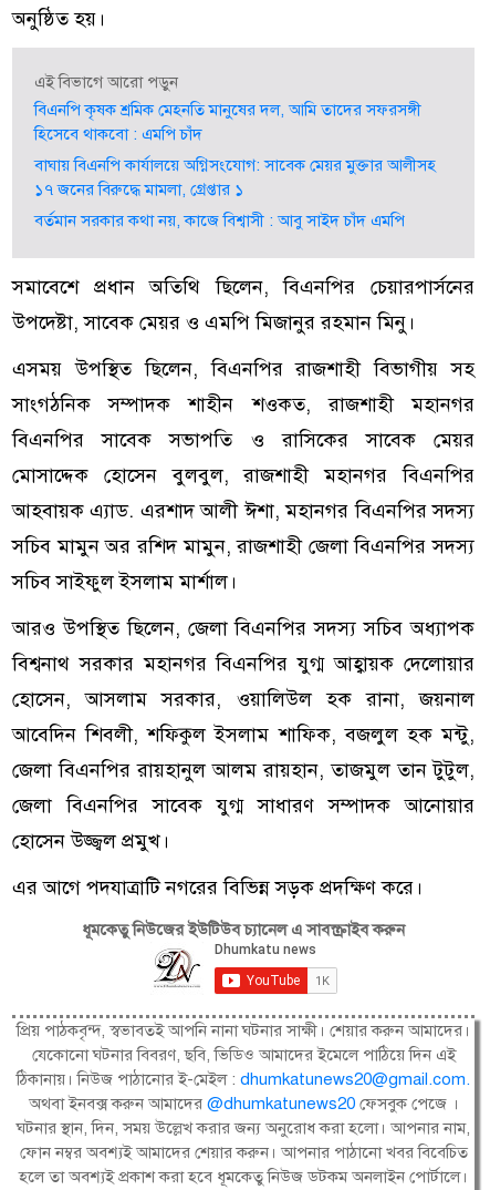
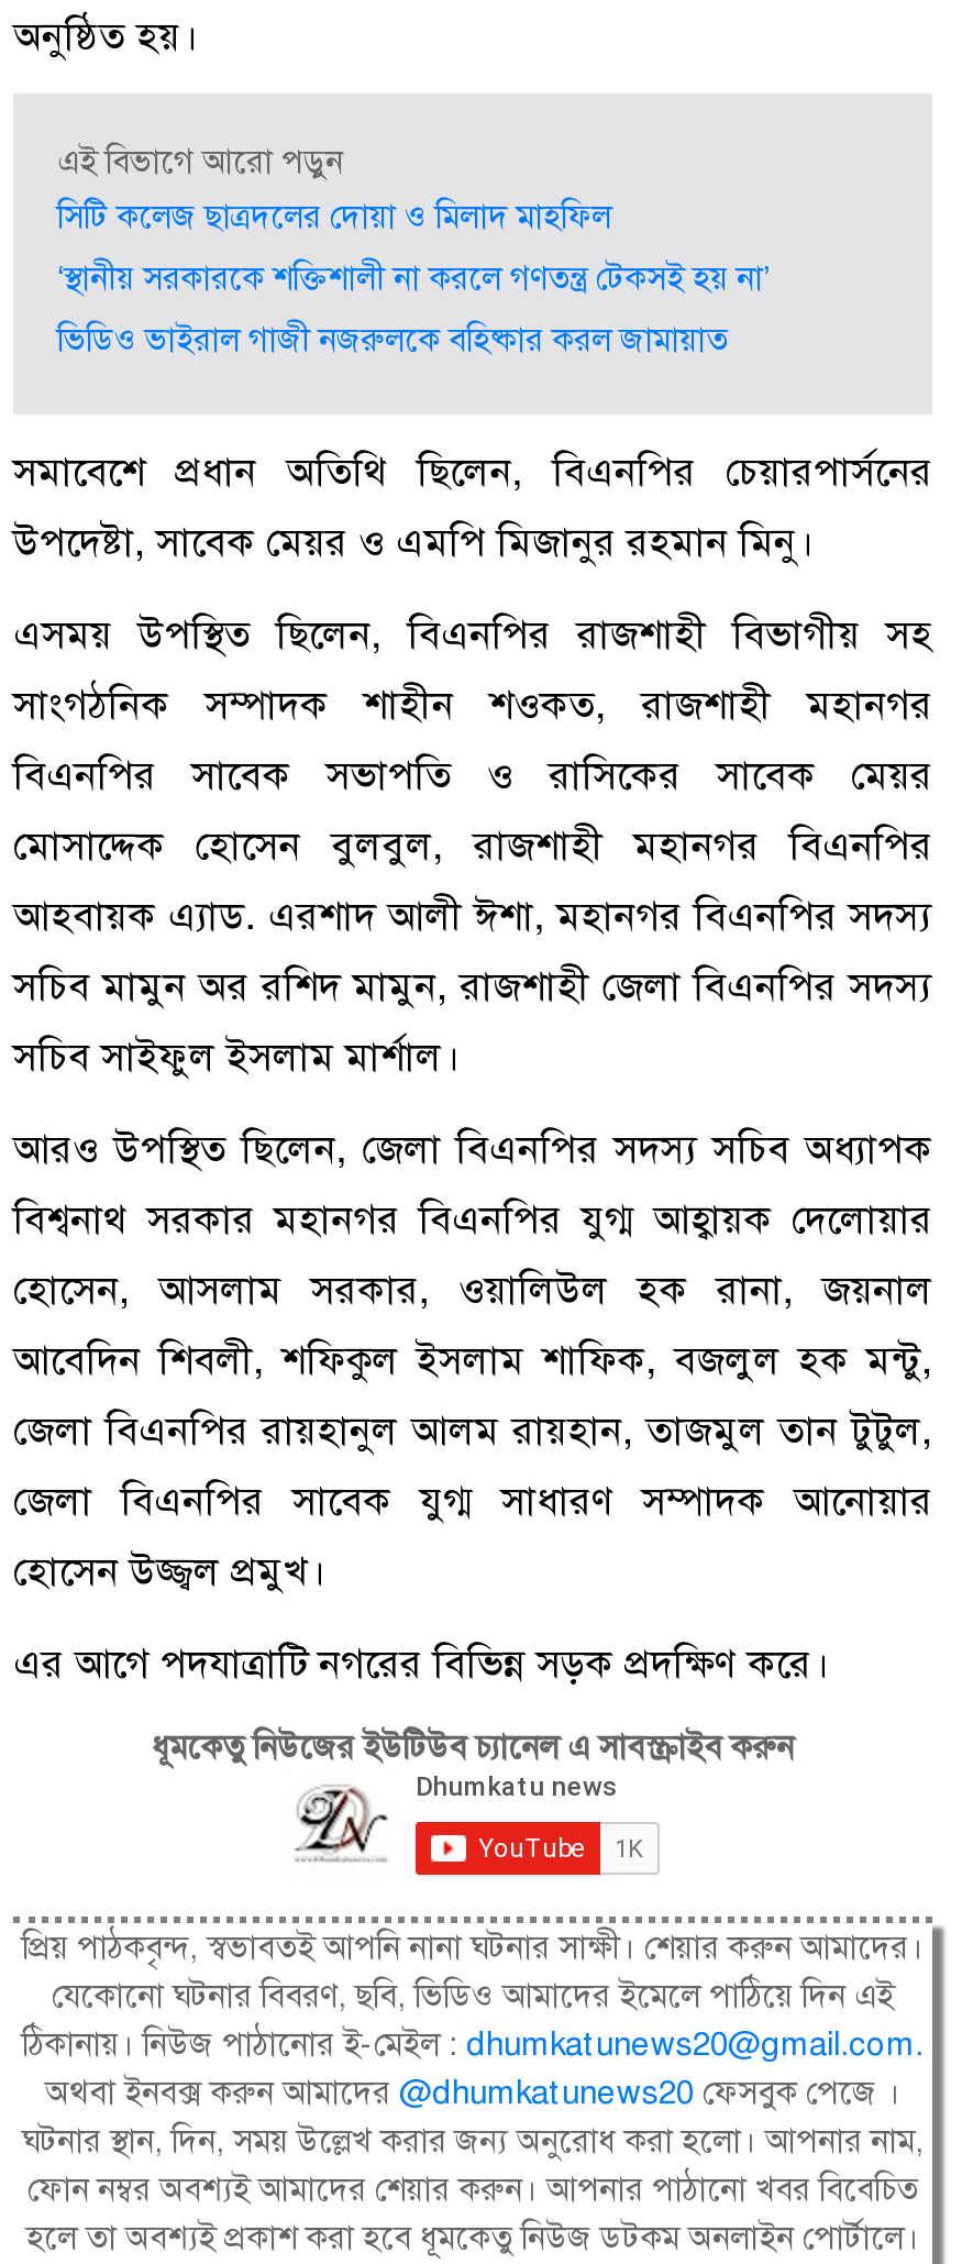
[34,100,421,144] বিএনপি কৃষক শ্রমিক মেহনতি মানুষের দল, আমি তাদের সফরসঙ্গী | হিসেবে থাকবো : এমপি চাঁদ -> [57,198,611,237] সিটি কলেজ ছাত্রদলের দোয়া ও মিলাদ মাহফিল
[34,156,436,200] বাঘায় বিএনপি কার্যালয়ে অগ্নিসংযোগ: সাবেক মেয়র মুক্তার আলীসহ | ১৭ জনের বিরুদ্ধে মামলা, গ্রেপ্তার ১ -> [57,259,770,299] ‘স্থানীয় সরকারকে শক্তিশালী না করলে গণতন্ত্র টেকসই হয় না’
[34,211,405,231] বর্তমান সরকার কথা নয়, কাজে বিশ্বাসী : আবু সাইদ চাঁদ এমপি -> [57,321,728,360] ভিডিও ভাইরাল গাজী নজরুলকে বহিষ্কার করল জামায়াত

